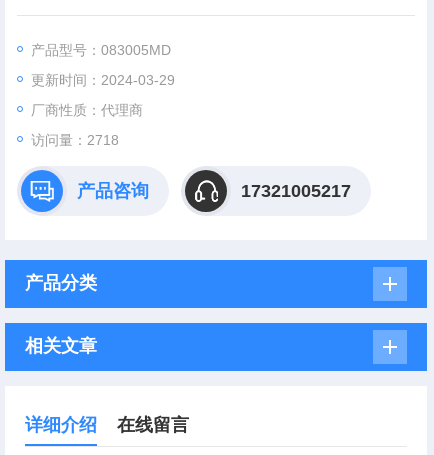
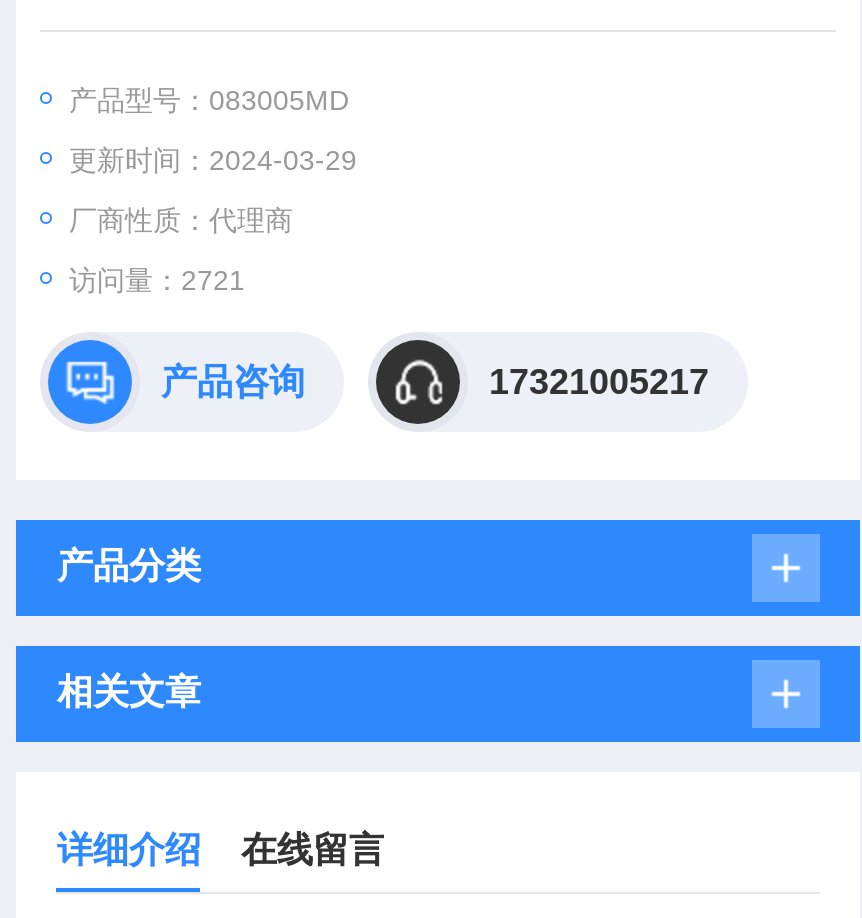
[31,132,119,148] 访问量：2718 -> [69,264,245,296] 访问量：2721

